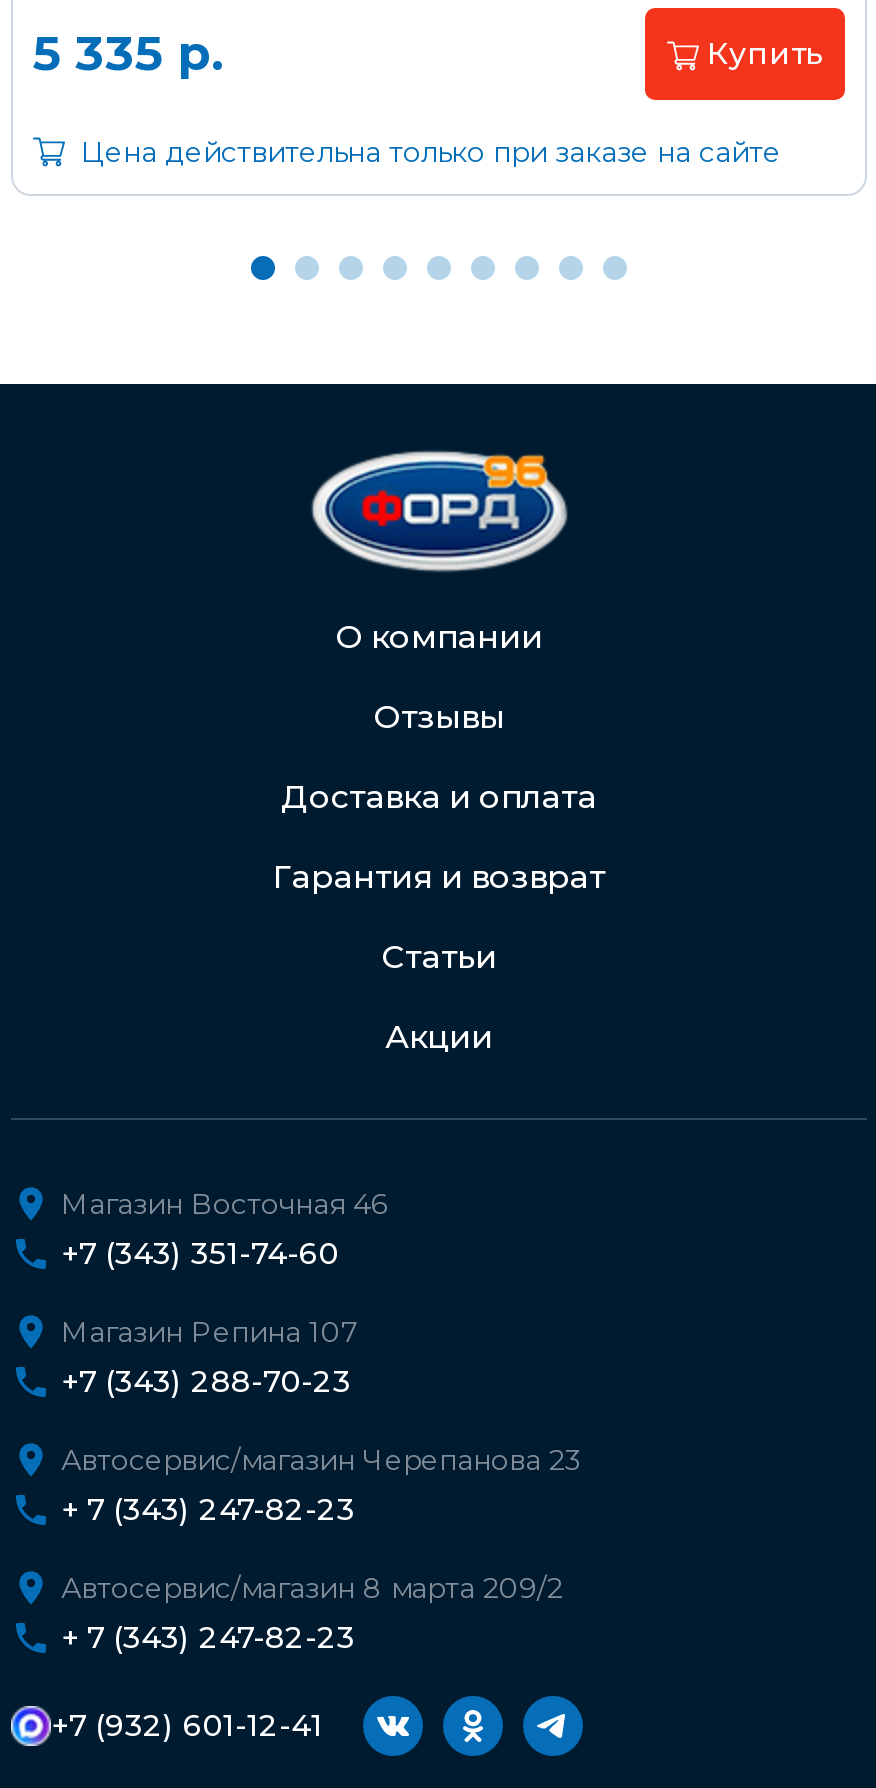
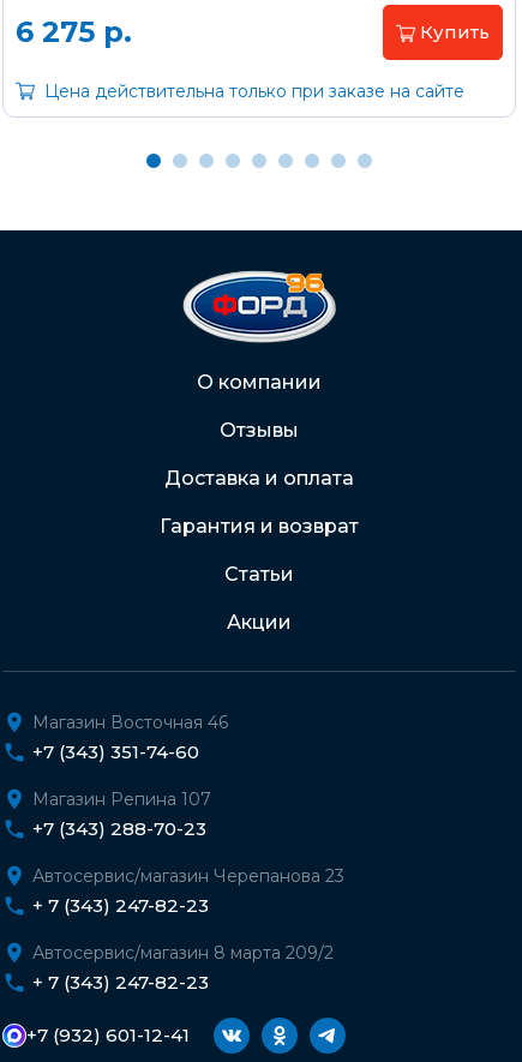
[33,24,225,82] 5 335 р. -> [16,15,132,49] 6 275 р.

